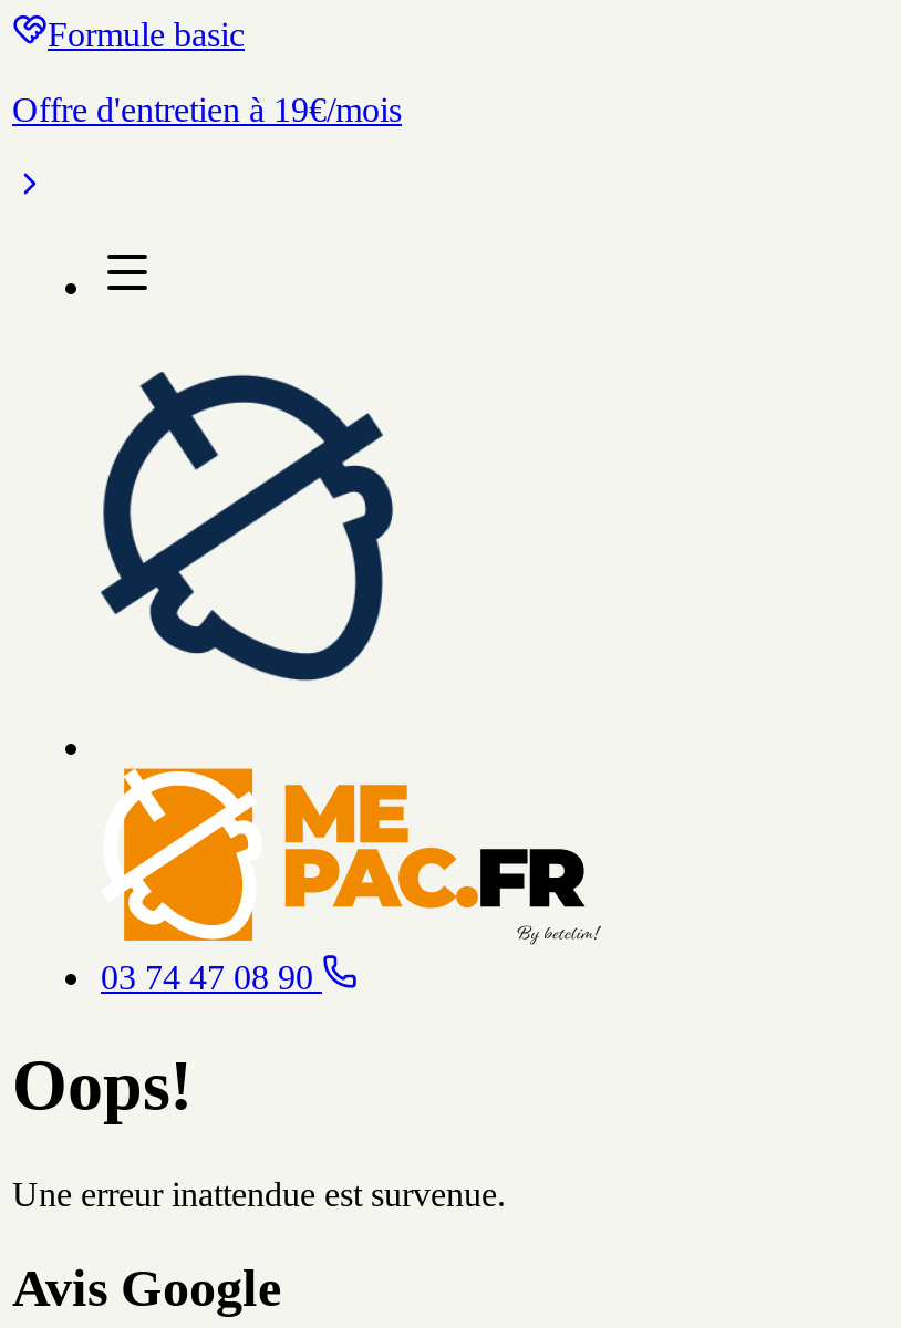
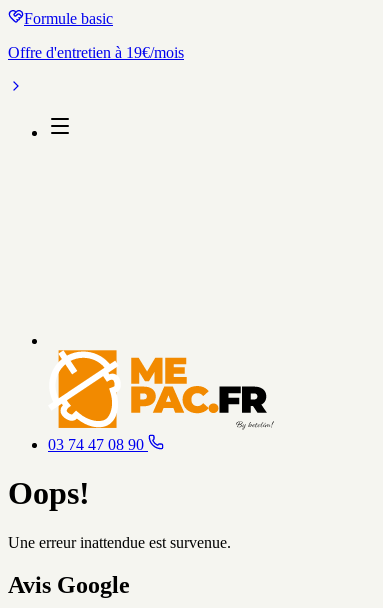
[99,370,395,682] [image] -> none

